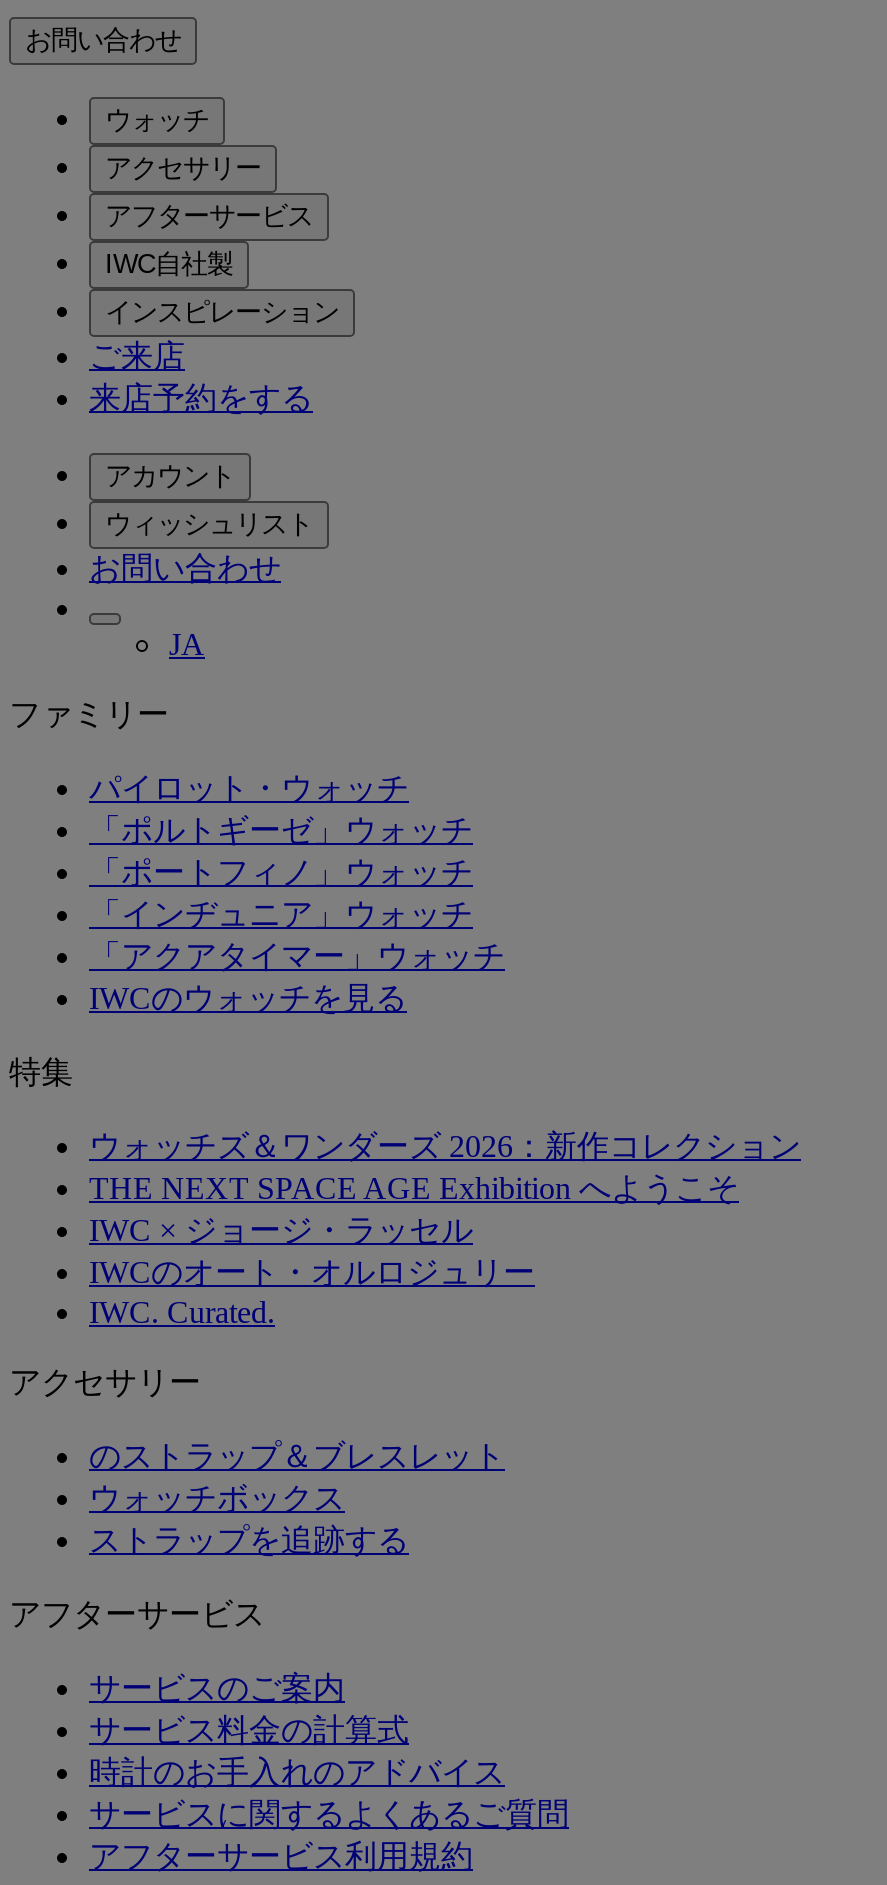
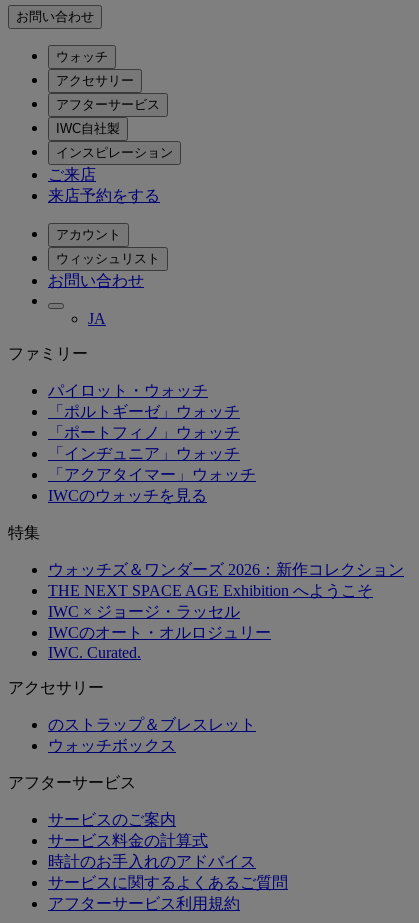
[89,1523,409,1557] ストラップを追跡する -> none

